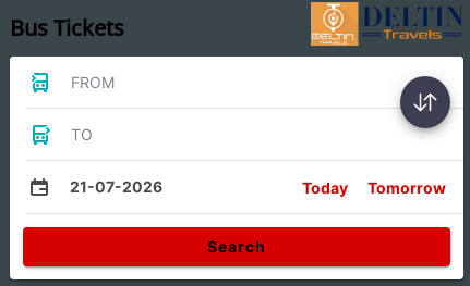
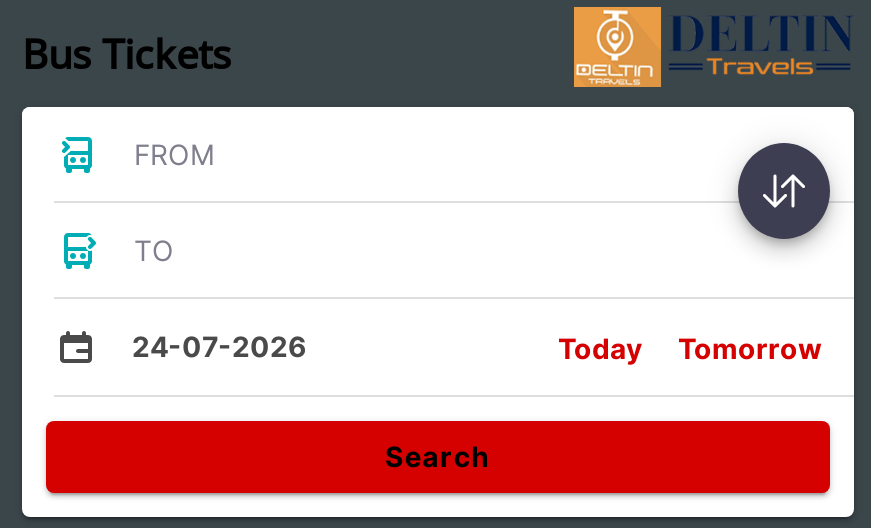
[70,177,162,196] 21-07-2026 -> [132,329,306,363] 24-07-2026

